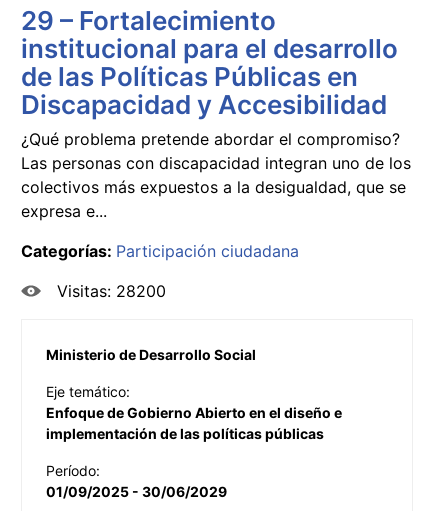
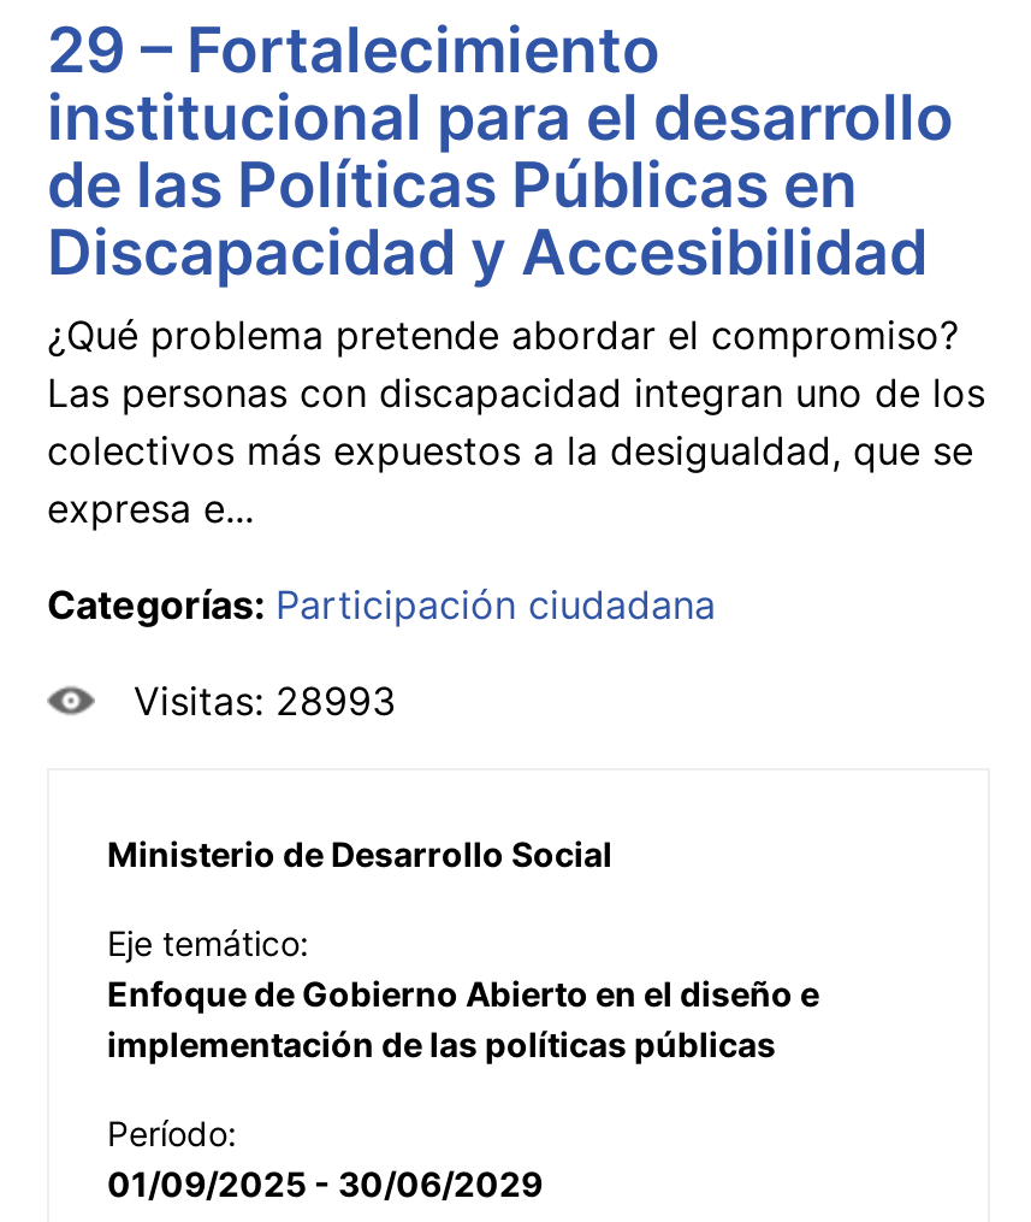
[57,281,166,301] Visitas: 28200 -> [134,676,396,724] Visitas: 28993

